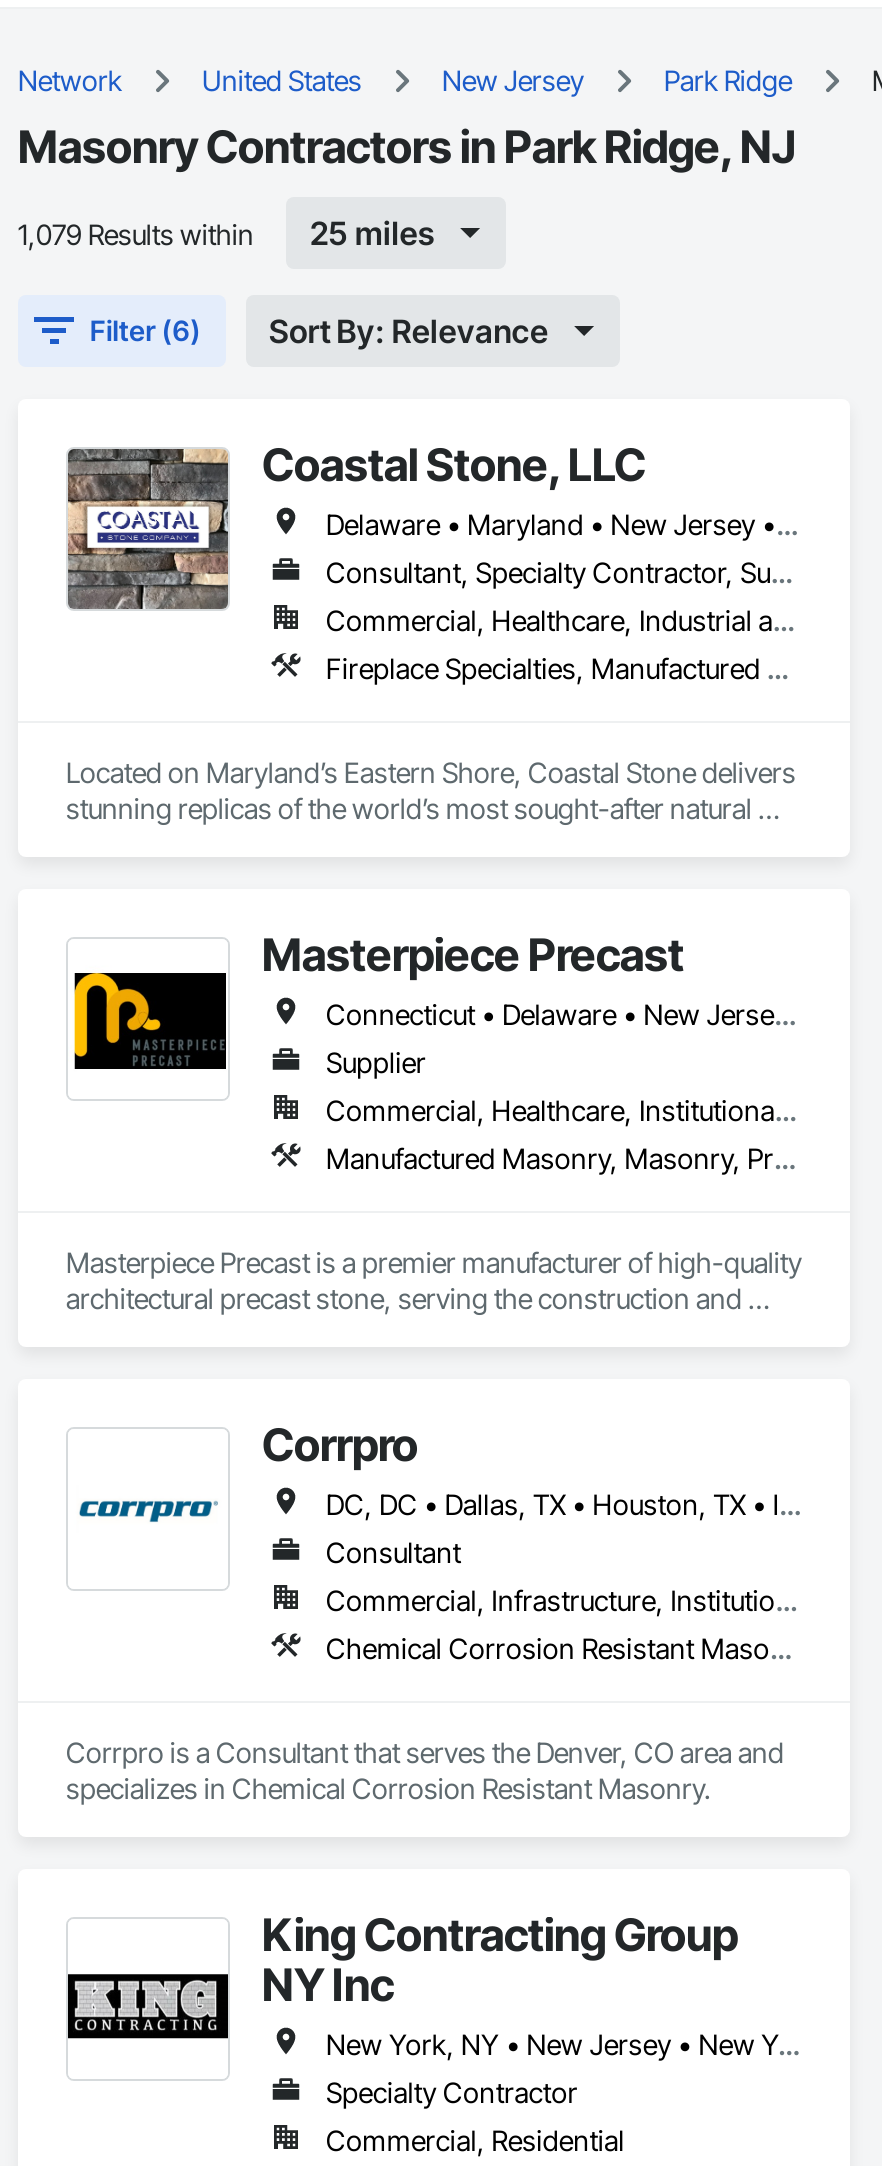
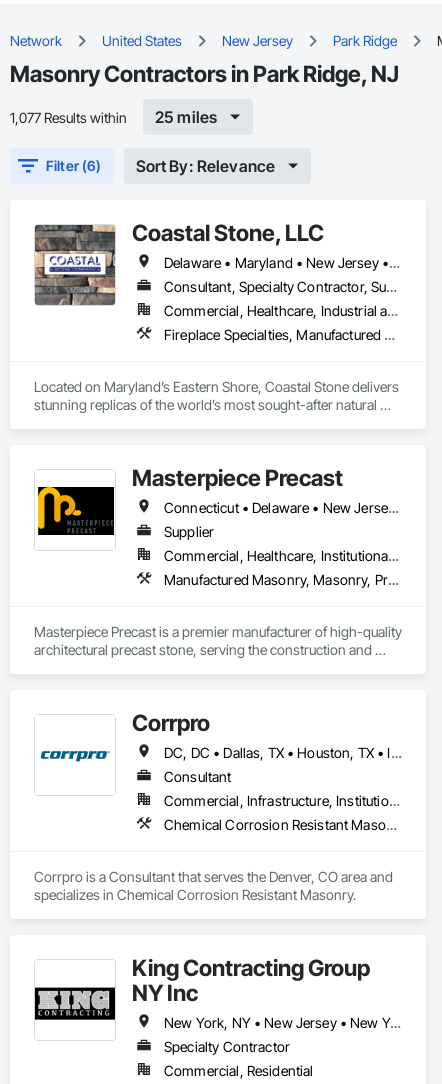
[18,216,254,250] 1,079 Results within -> [10,108,127,125] 1,077 Results within

